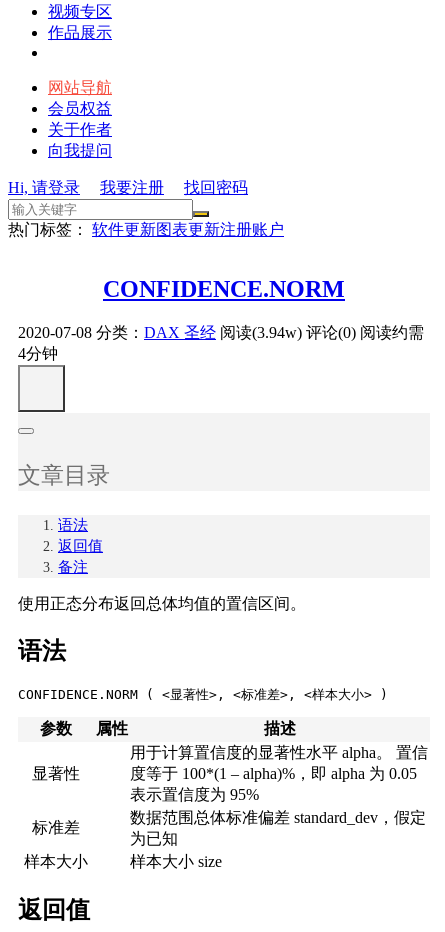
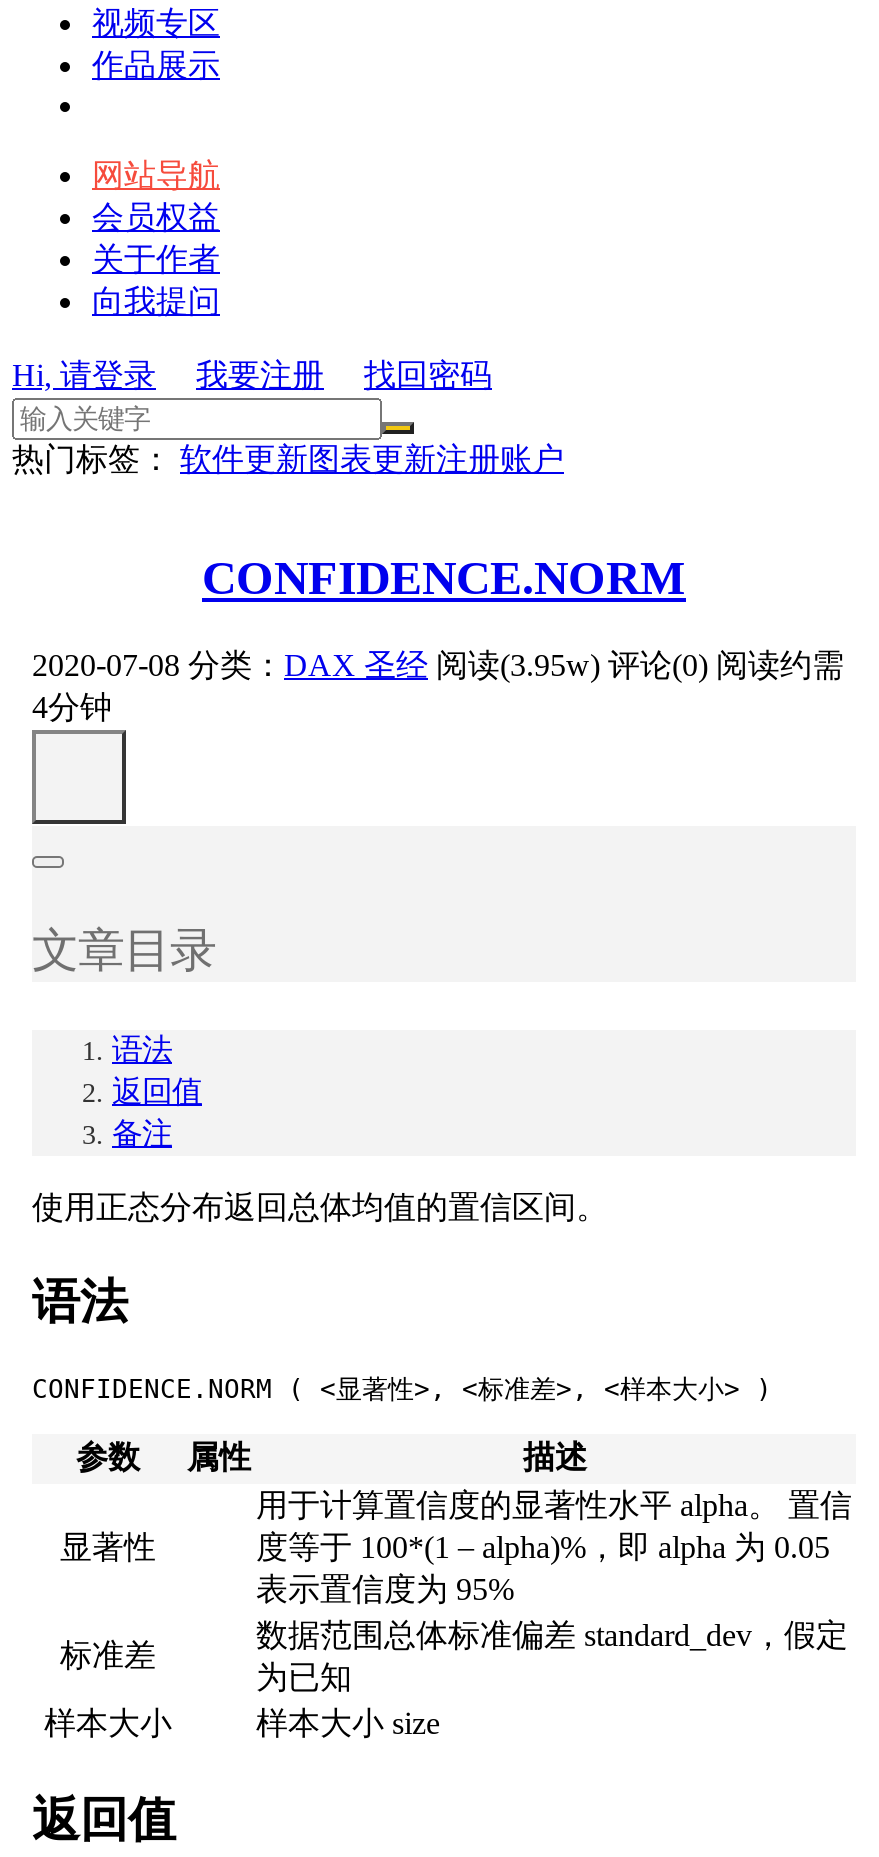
[18,324,424,341] 2020-07-08 分类：DAX 圣经 阅读(3.94w) 评论(0)阅读约需 -> [32,648,844,682] 2020-07-08 分类：DAX 圣经 阅读(3.95w) 评论(0)阅读约需

